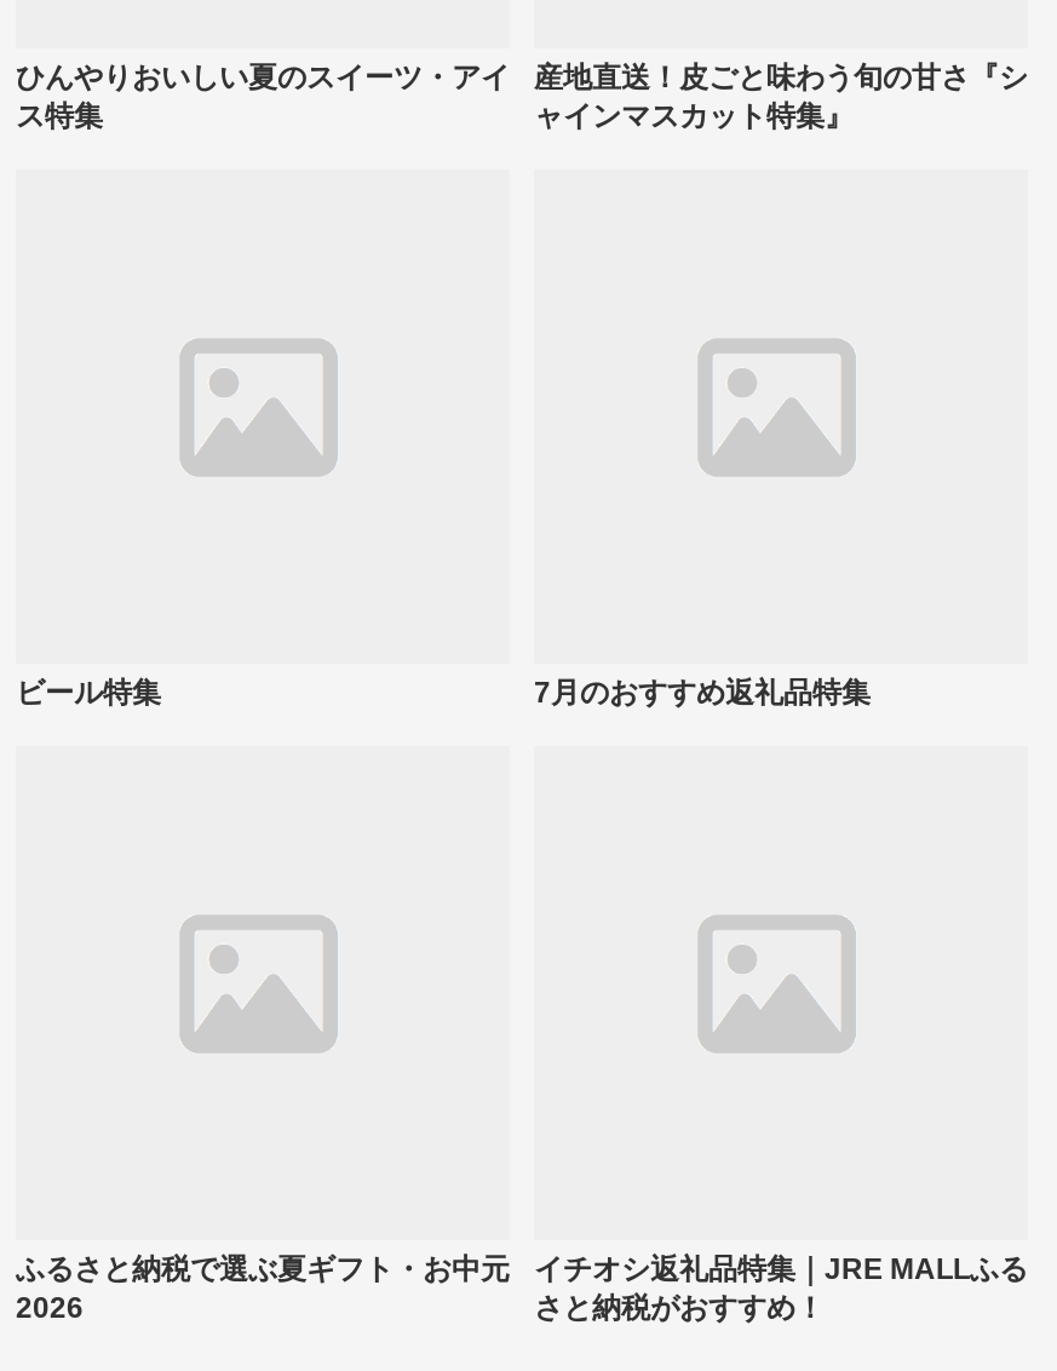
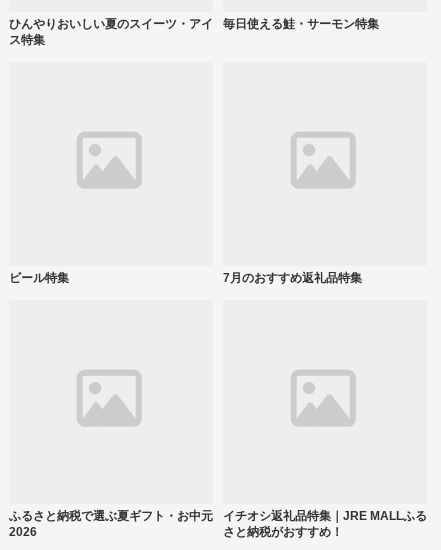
[534,60,1028,132] 産地直送！皮ごと味わう旬の甘さ『シ | ャインマスカット特集』 -> [223,17,379,31] 毎日使える鮭・サーモン特集

